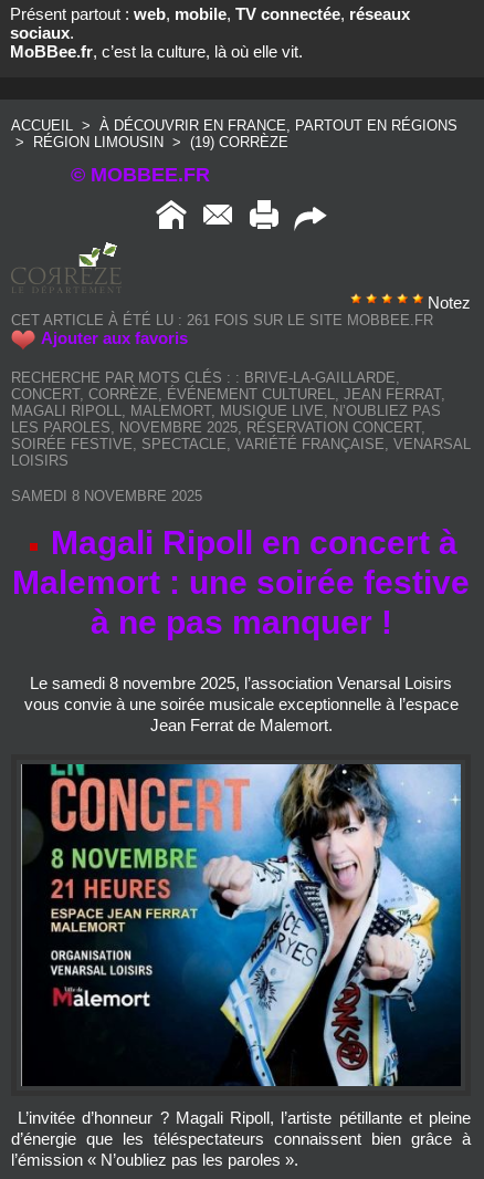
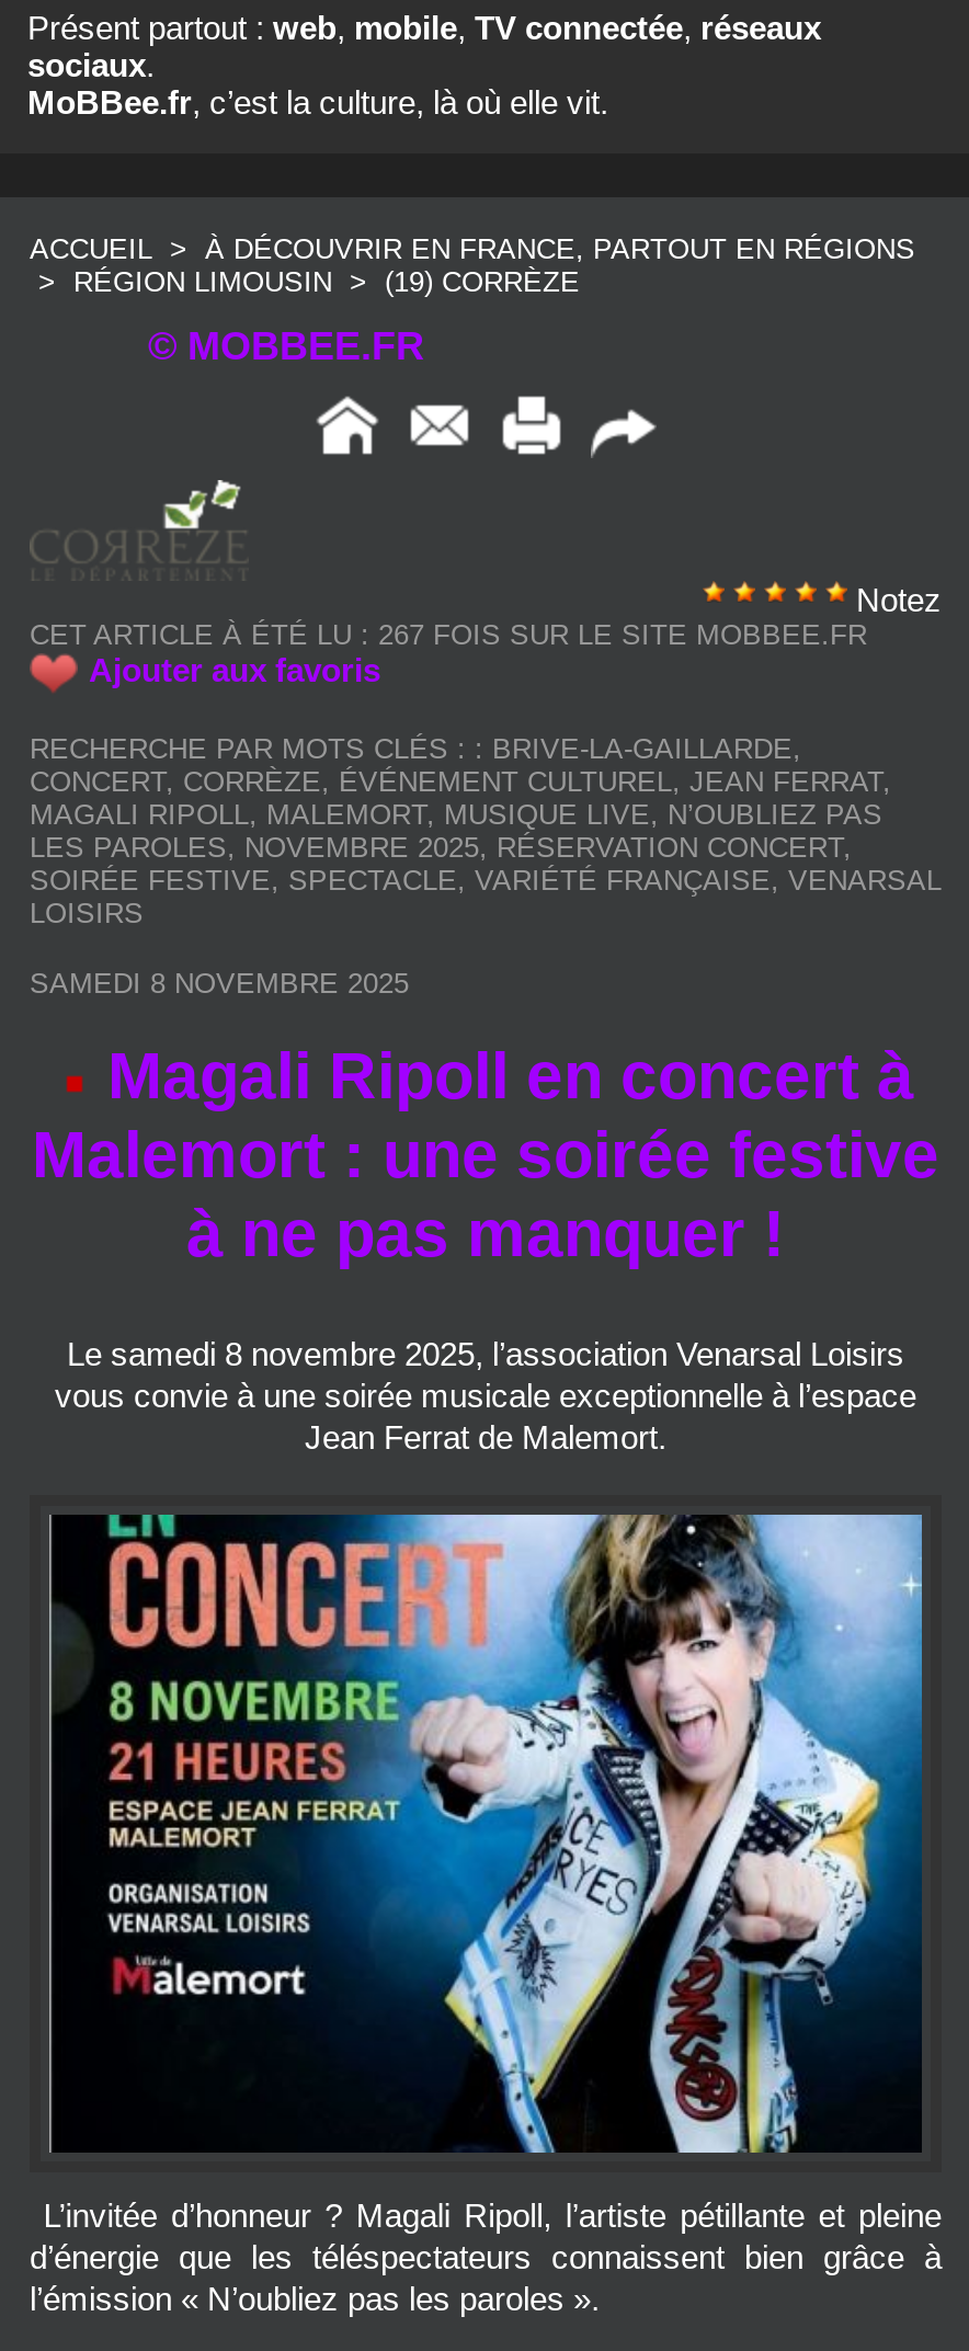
[11,312,433,328] CET ARTICLE À ÉTÉ LU : 261 FOIS SUR LE SITE MOBBEE.FR -> [30,618,867,651] CET ARTICLE À ÉTÉ LU : 267 FOIS SUR LE SITE MOBBEE.FR

